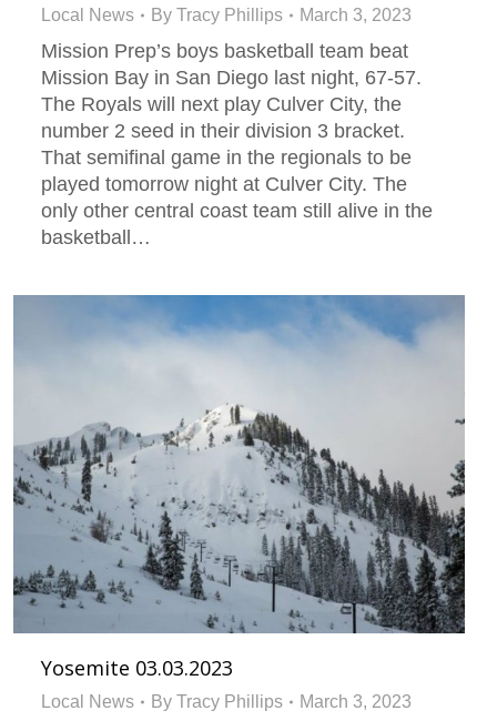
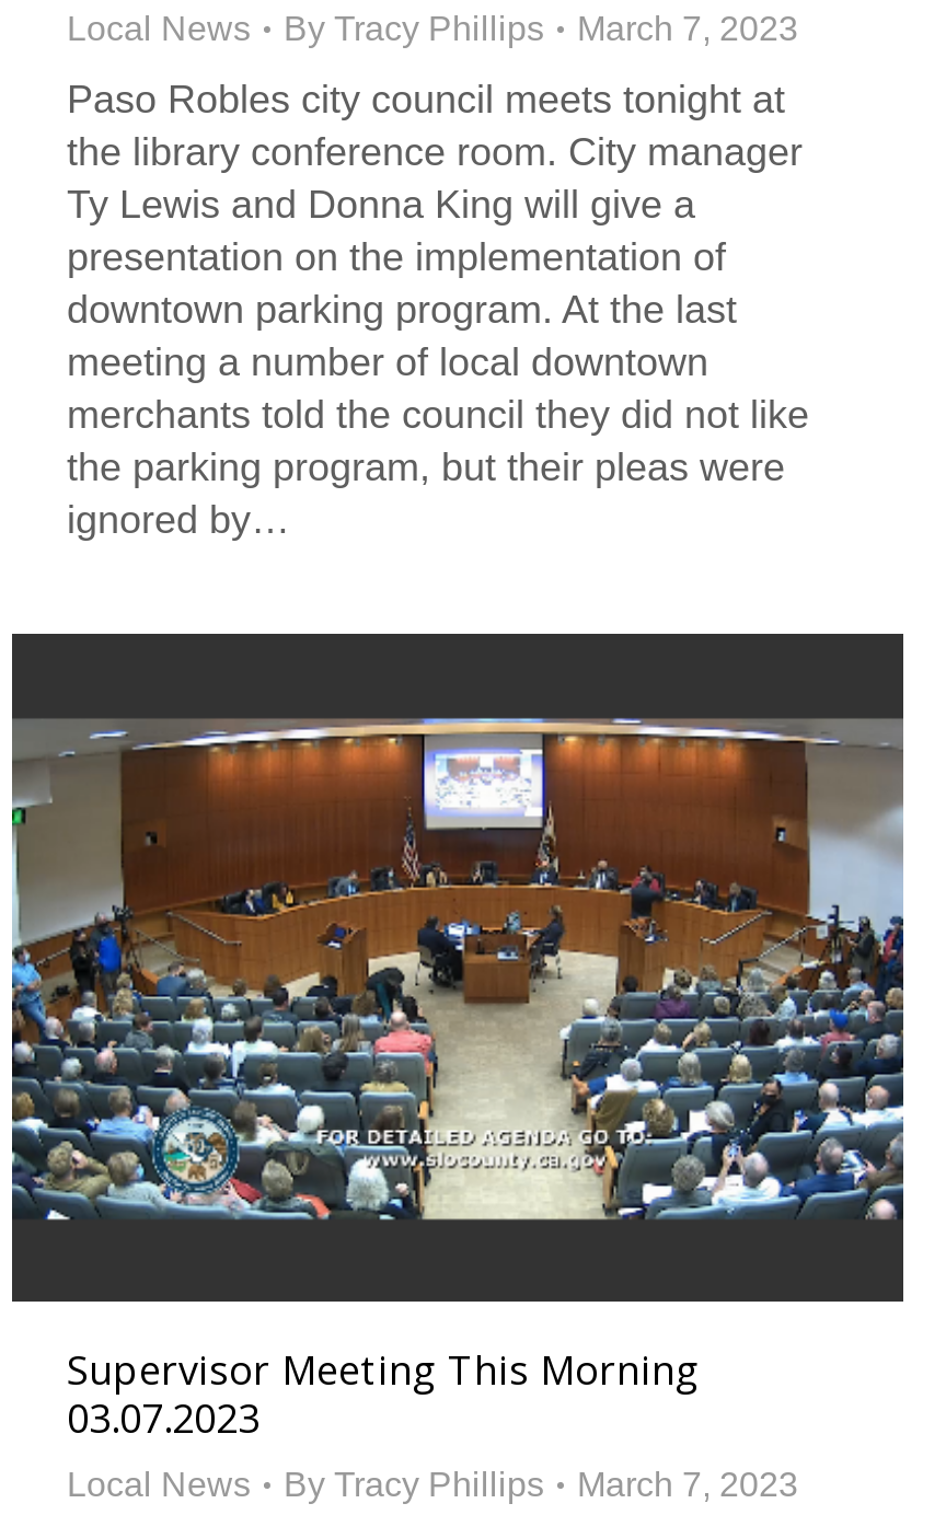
[41,6,412,25] Local News By Tracy Phillips March 3, 2023 -> [67,10,798,48] Local News By Tracy Phillips March 7, 2023
[41,40,433,249] Mission Prep’s boys basketball team beat | Mission Bay in San Diego last night, 67-57. | The Royals will next play Culver City, the | number 2 seed in their division 3 bracket. | That semifinal game in the regionals to be | played tomorrow night at Culver City. The | only other central coast team still alive in the | basketball… -> [67,78,809,542] Paso Robles city council meets tonight at | the library conference room. City manager | Ty Lewis and Donna King will give a | presentation on the implementation of | downtown parking program. At the last | meeting a number of local downtown | merchants told the council they did not like | the parking program, but their pleas were | ignored by…
[12,294,465,681] [image] | Yosemite 03.03.2023 -> [10,632,903,1444] [image] | Supervisor Meeting This Morning | 03.07.2023
[41,692,412,711] Local News By Tracy Phillips March 3, 2023 -> [67,1466,798,1503] Local News By Tracy Phillips March 7, 2023

